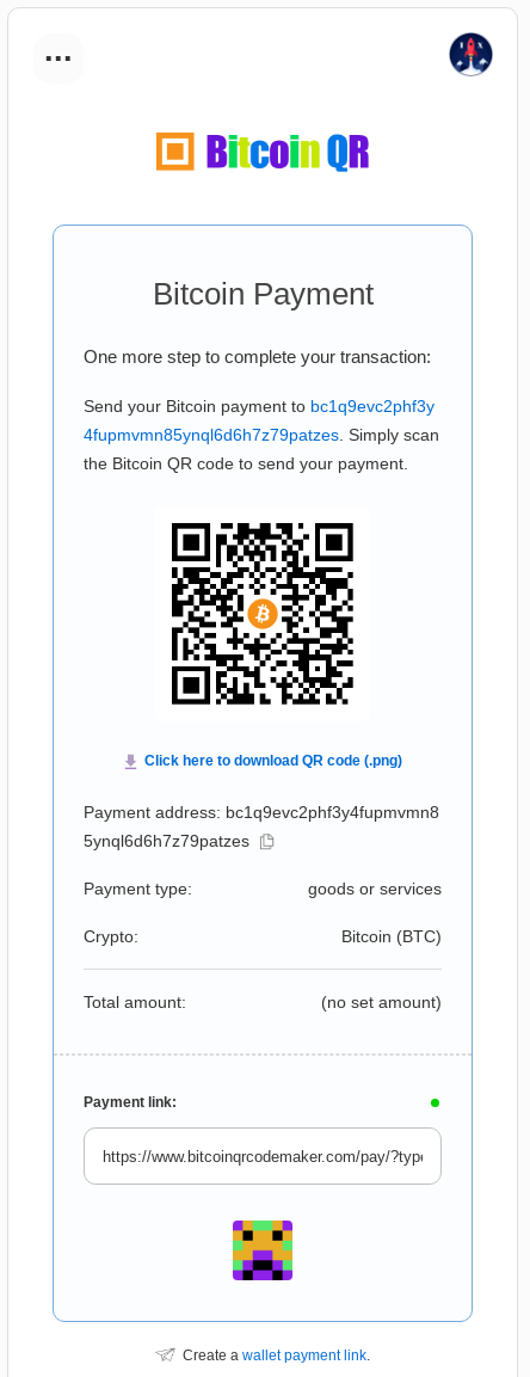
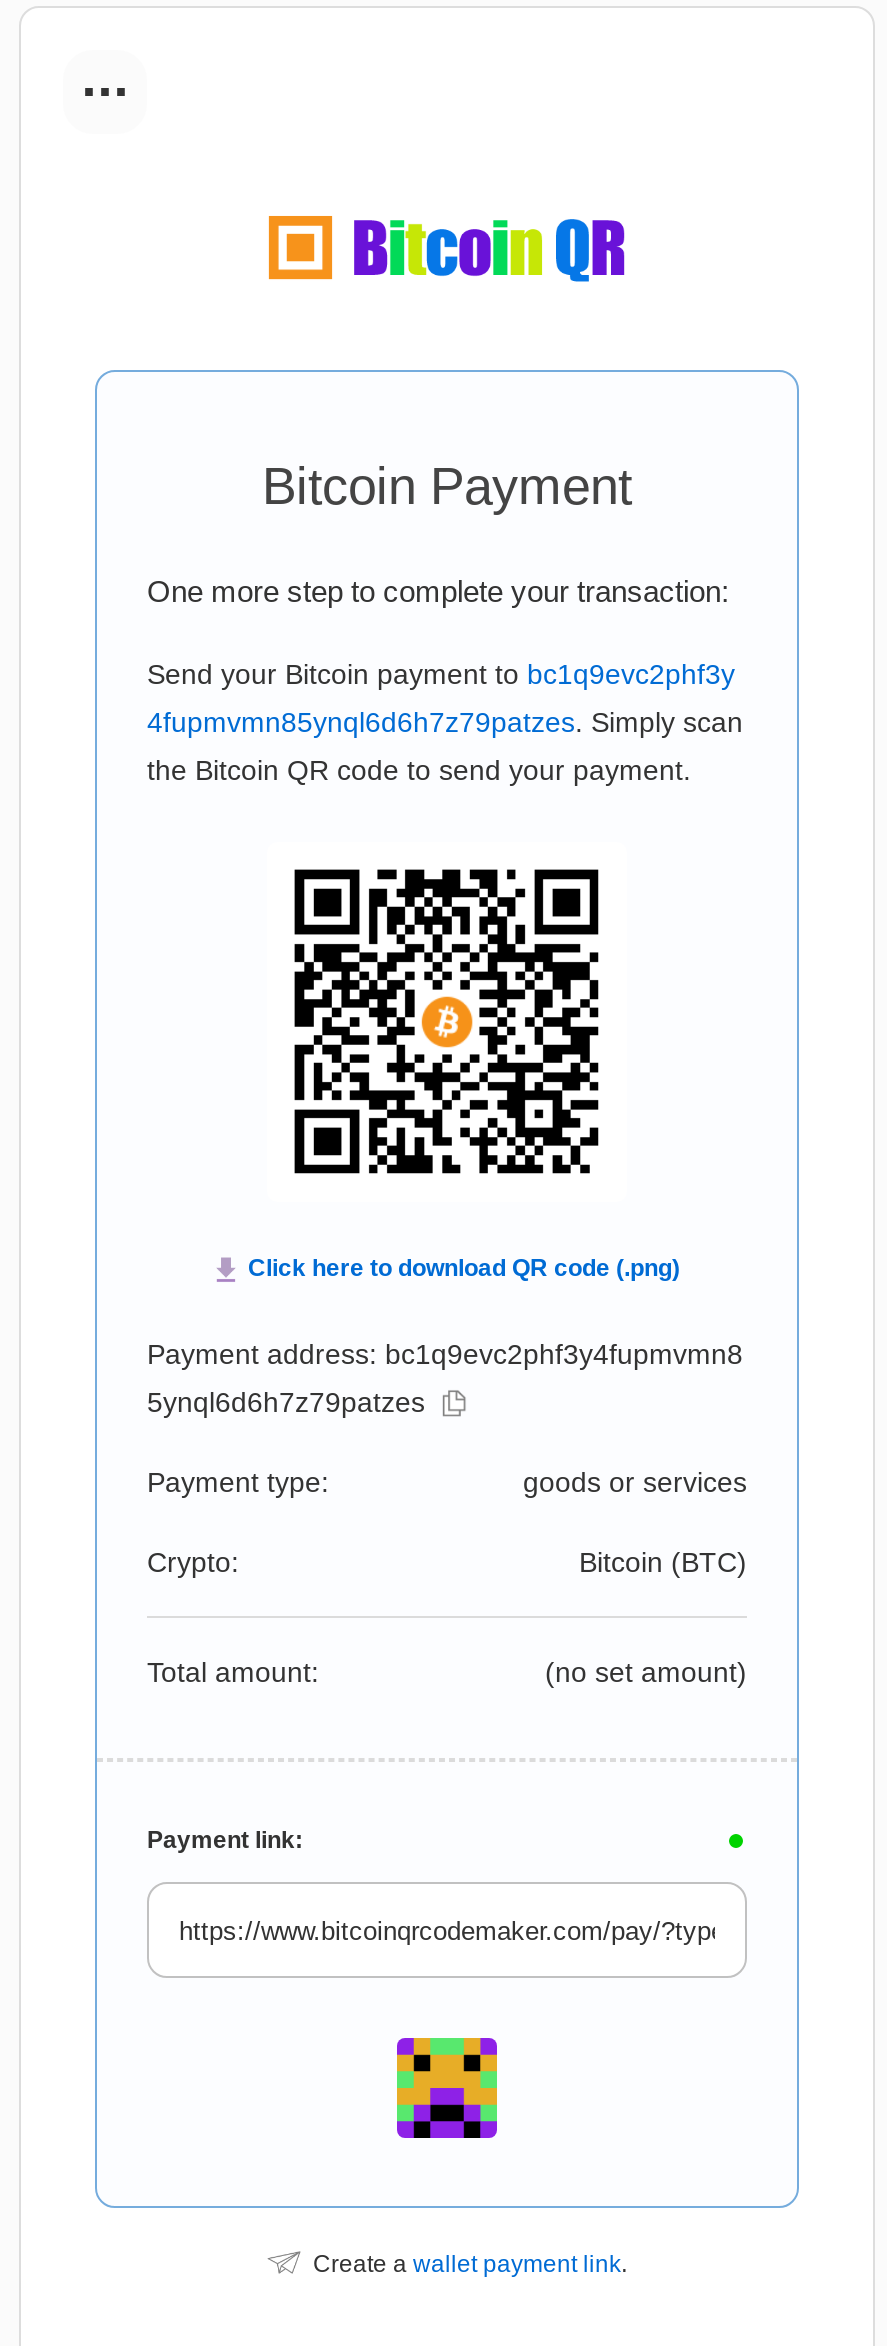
[448,31,494,76] [image] -> none

